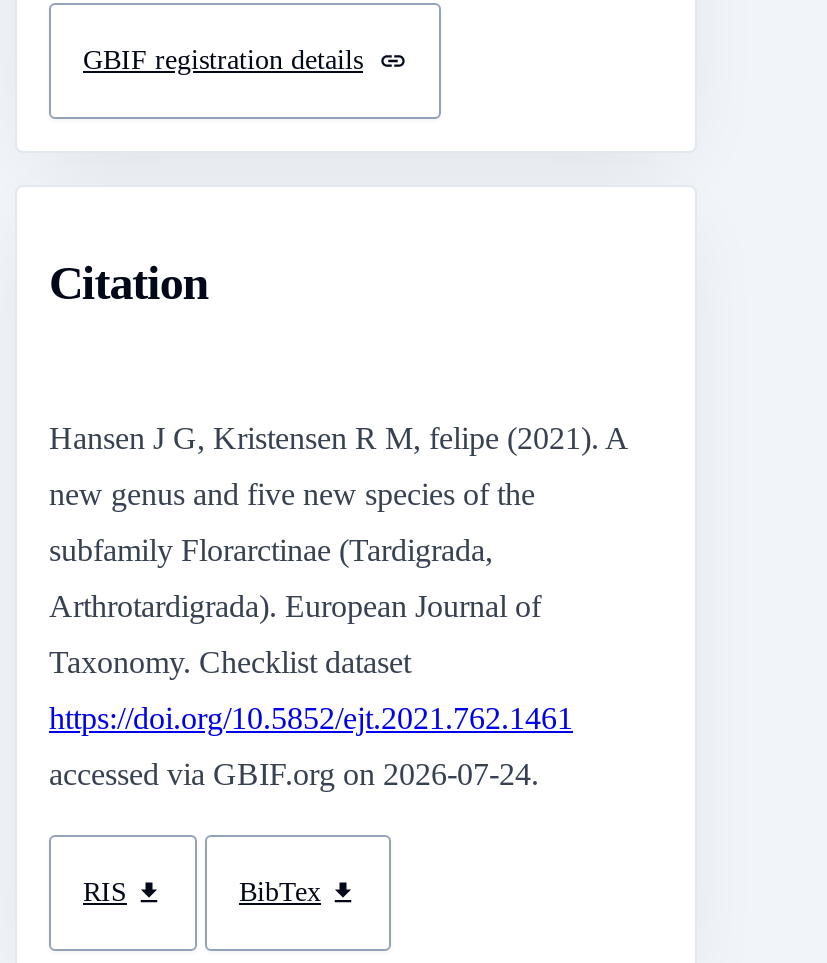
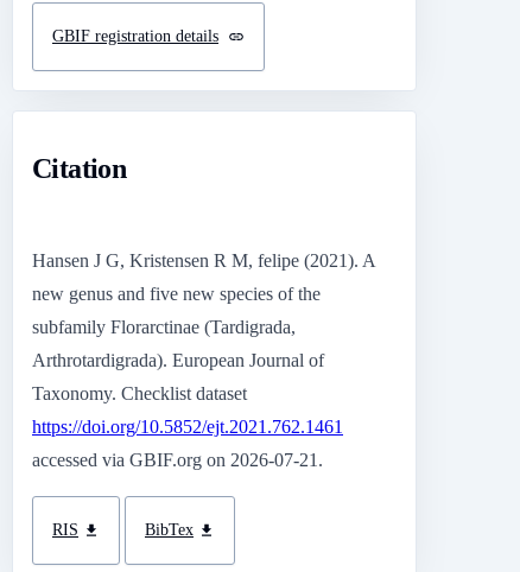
[49,756,539,790] accessed via GBIF.org on 2026-07-24. -> [32,449,323,470] accessed via GBIF.org on 2026-07-21.

